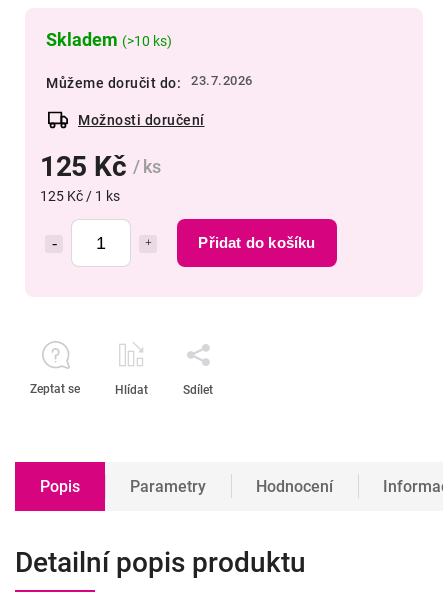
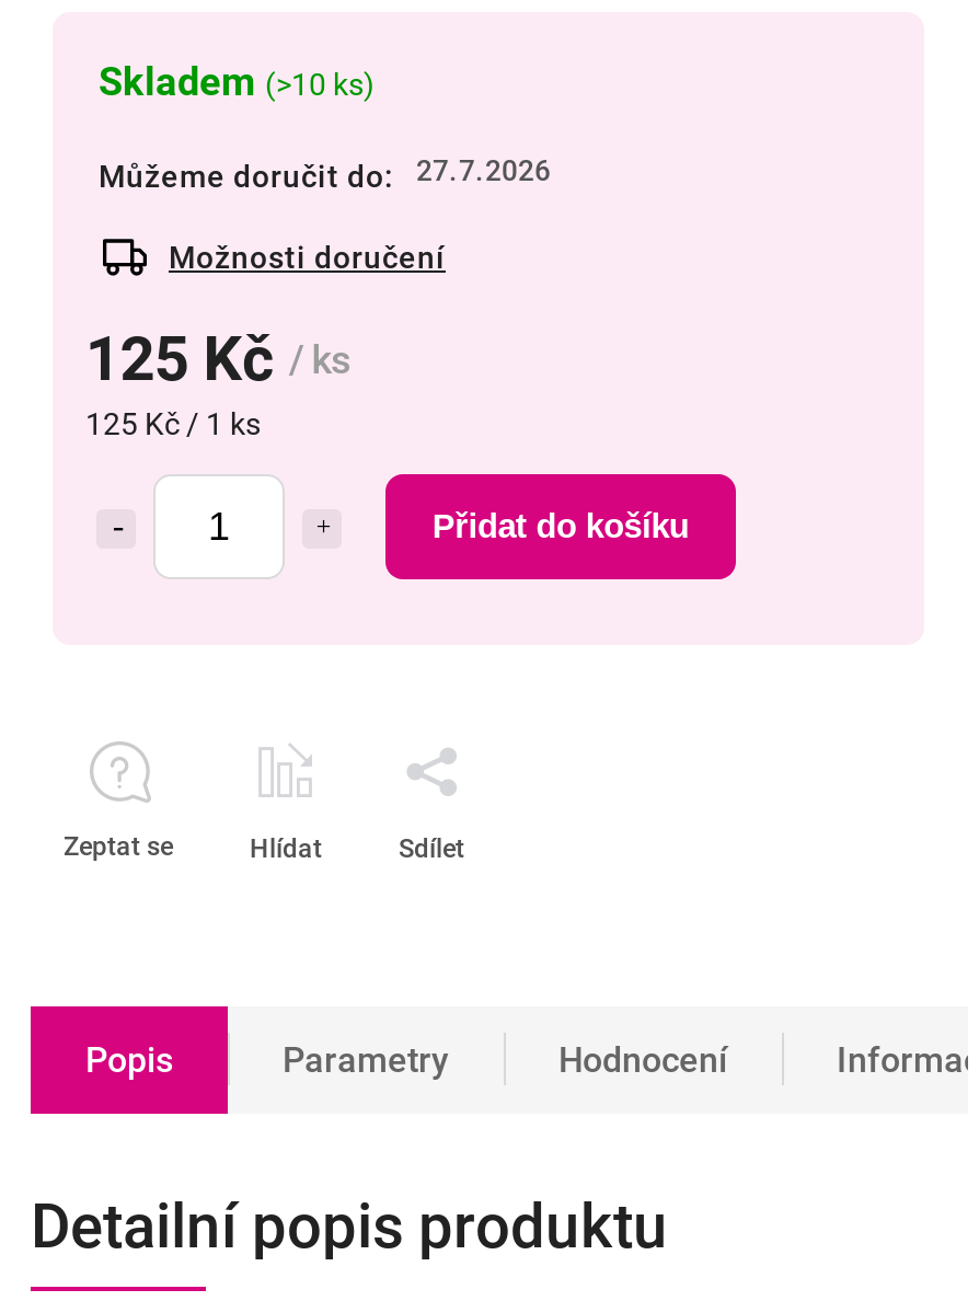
[46,72,252,91] Můžeme doručit do: 23.7.2026 -> [99,153,551,194] Můžeme doručit do: 27.7.2026

